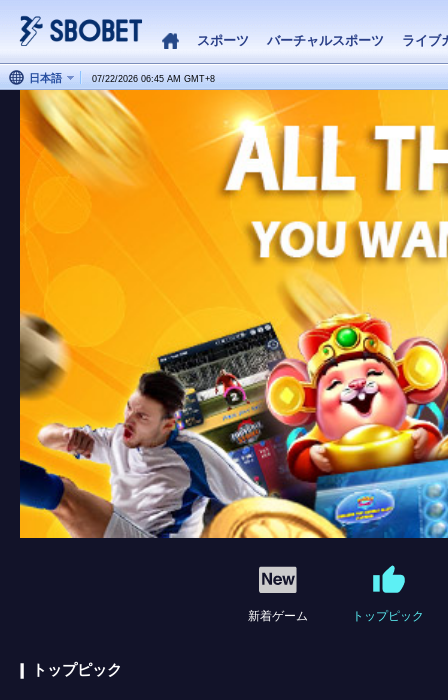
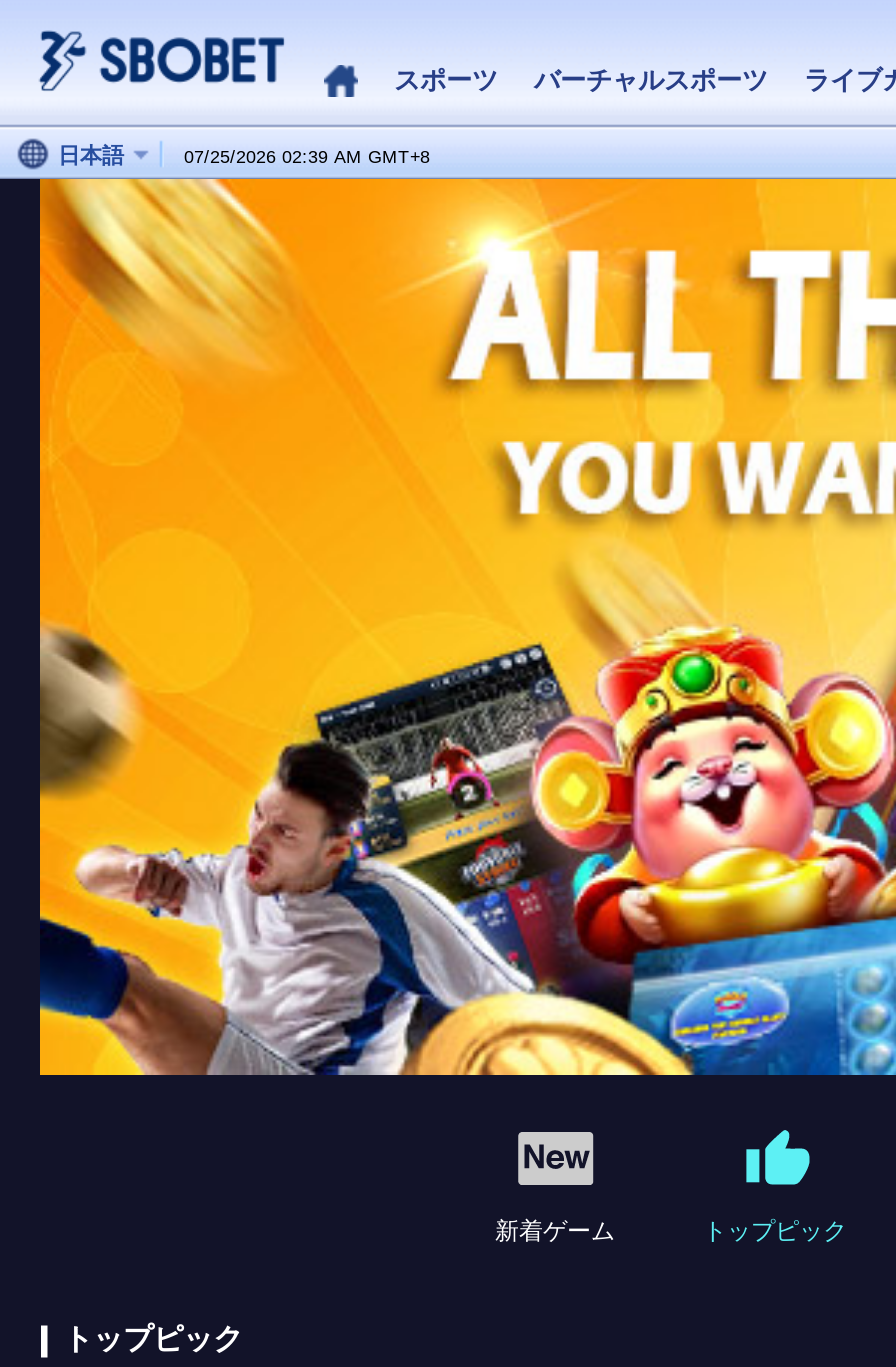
[92,74,215,84] 07/22/2026 06:45 AM GMT+8 -> [184,147,430,167] 07/25/2026 02:39 AM GMT+8

